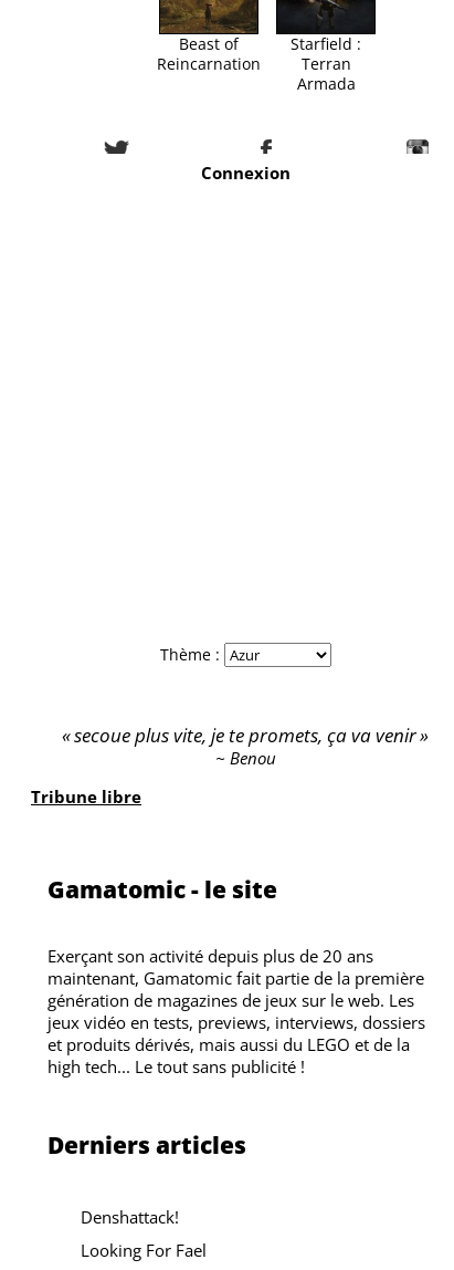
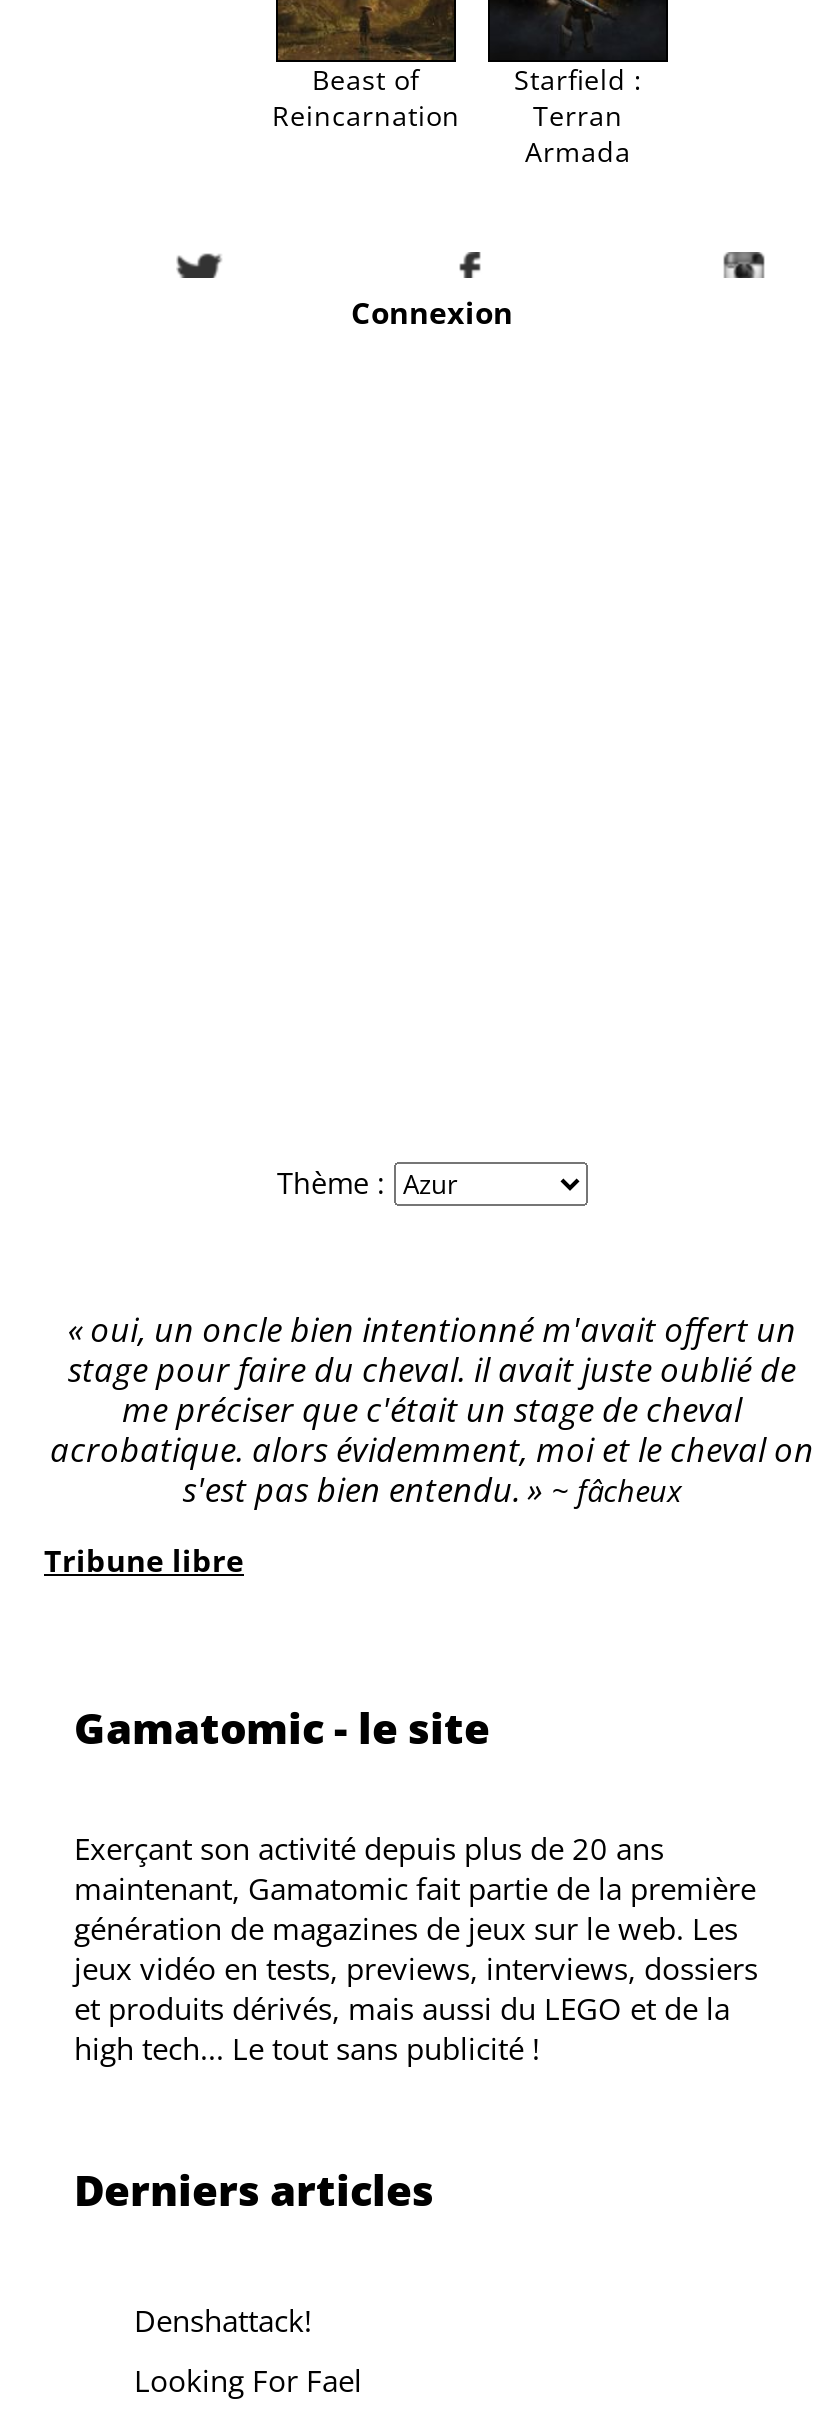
[74,722,416,769] secoue plus vite, je te promets, ça va venir | Benou -> [50,1306,814,1512] oui, un oncle bien intentionné m'avait offert un | stage pour faire du cheval. il avait juste oublié de | me préciser que c'était un stage de cheval | acrobatique. alors évidemment, moi et le cheval on | s'est pas bien entendu. | fâcheux

